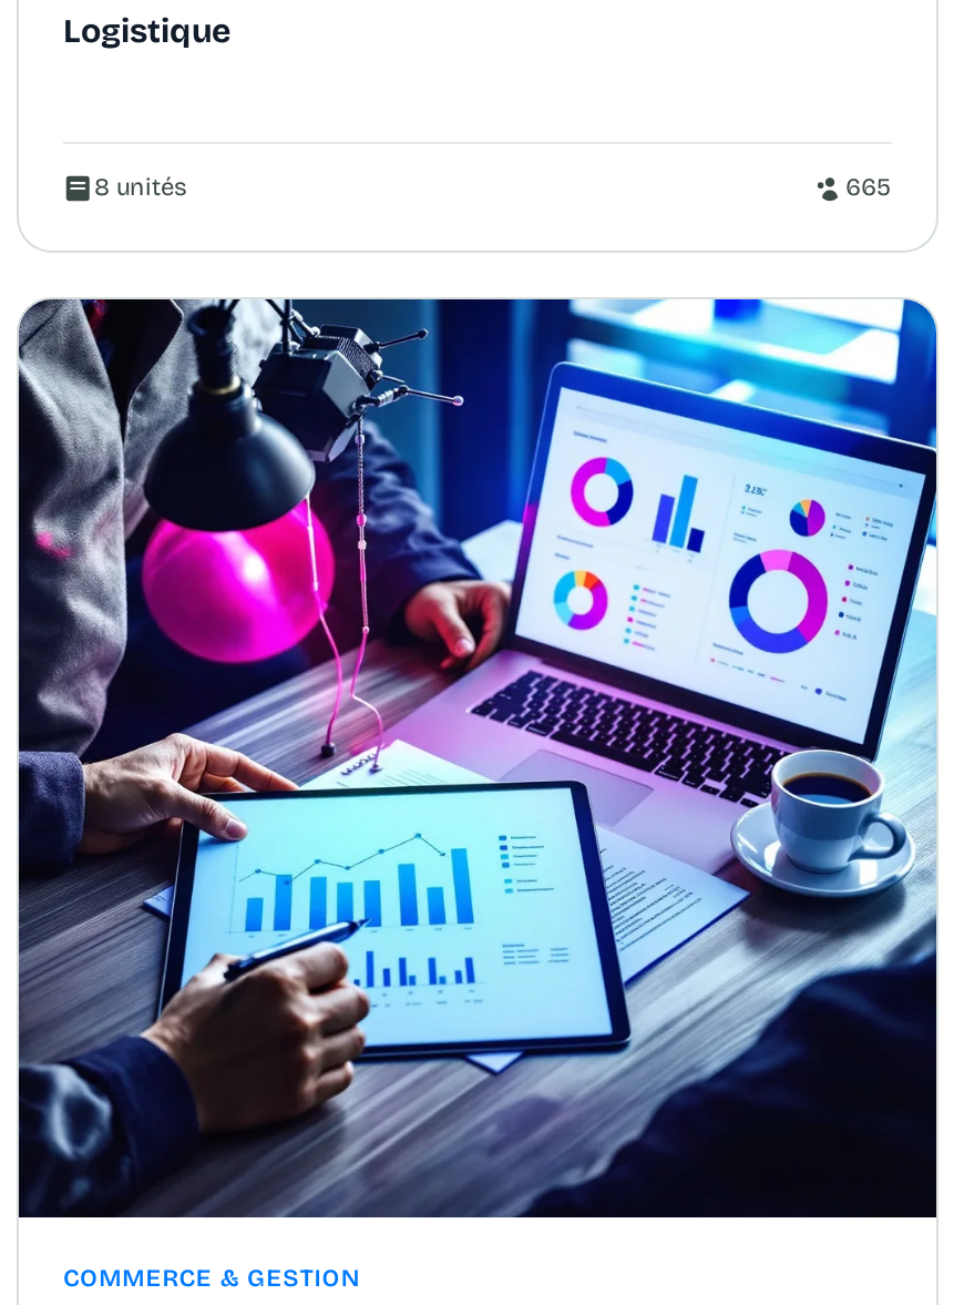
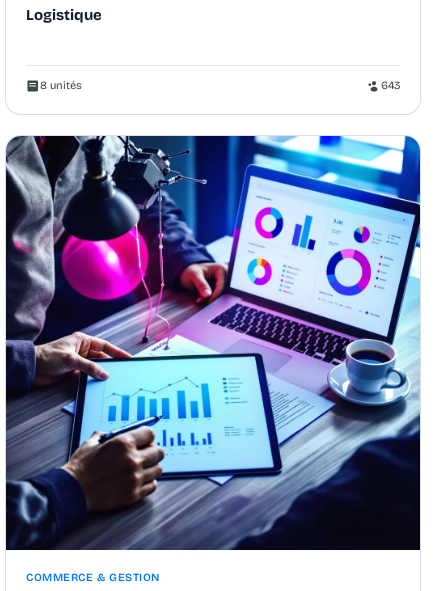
[845,172,892,201] 665 -> [381,78,400,91] 643

